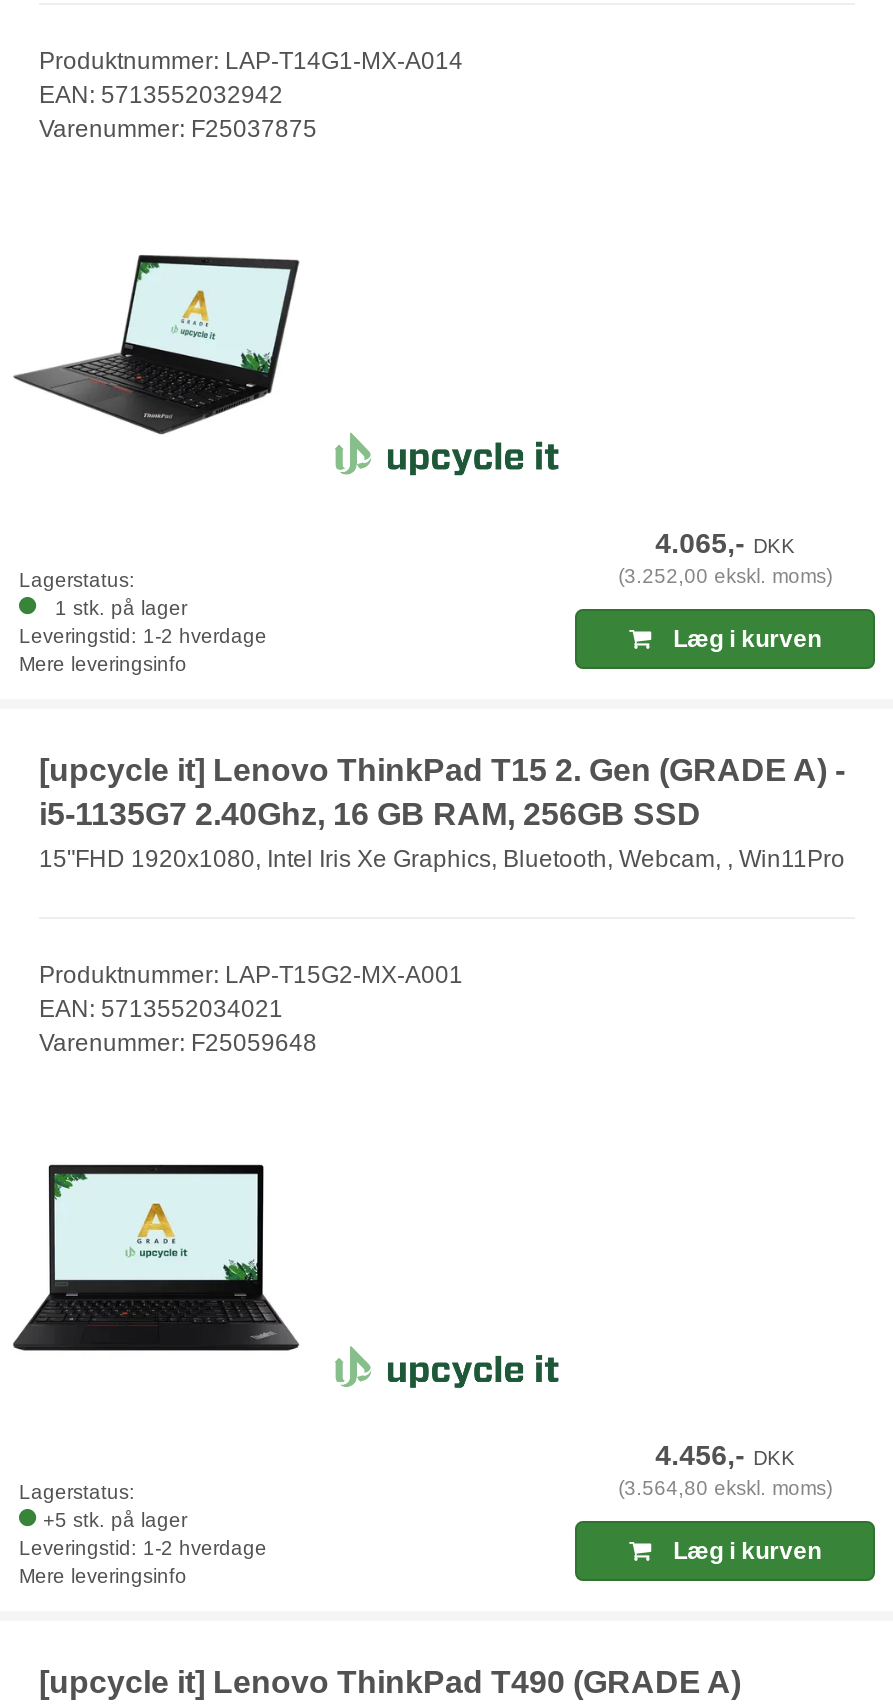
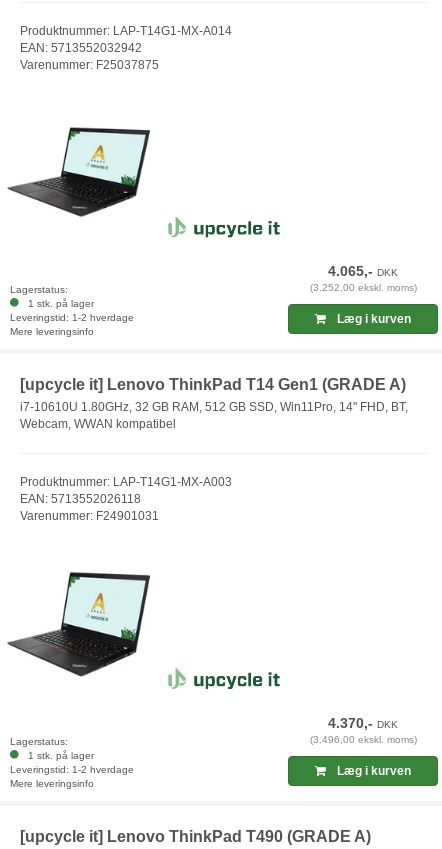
[39,753,845,872] [upcycle it] Lenovo ThinkPad T15 2. Gen (GRADE A) - | i5-1135G7 2.40Ghz, 16 GB RAM, 256GB SSD | 15"FHD 1920x1080, Intel Iris Xe Graphics, Bluetooth, Webcam, , Win11Pro -> [20,376,408,431] [upcycle it] Lenovo ThinkPad T14 Gen1 (GRADE A) | i7-10610U 1.80GHz, 32 GB RAM, 512 GB SSD, Win11Pro, 14" FHD, BT, | Webcam, WWAN kompatibel
[39,960,463,1056] Produktnummer: LAP-T15G2-MX-A001 | EAN: 5713552034021 | Varenummer: F25059648 -> [20,475,232,523] Produktnummer: LAP-T14G1-MX-A003 | EAN: 5713552026118 | Varenummer: F24901031
[11,1154,301,1352] [image] -> [7,571,151,677] [image]
[655,1439,795,1471] 4.456,- DKK -> [328,715,398,731] 4.370,- DKK
[618,1477,832,1499] (3.564,80 ekskl. moms) -> [310,734,417,745] (3.496,00 ekskl. moms)
[43,1509,187,1531] +5 stk. på lager -> [22,750,94,761] 1 stk. på lager

